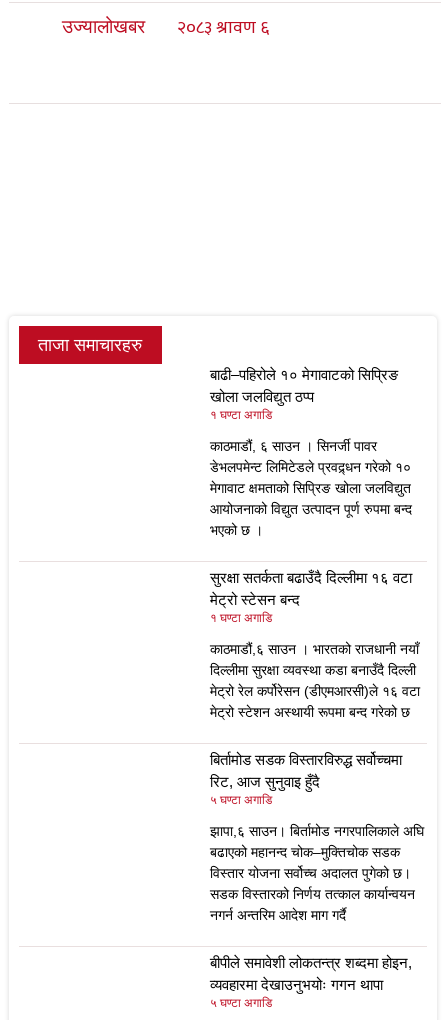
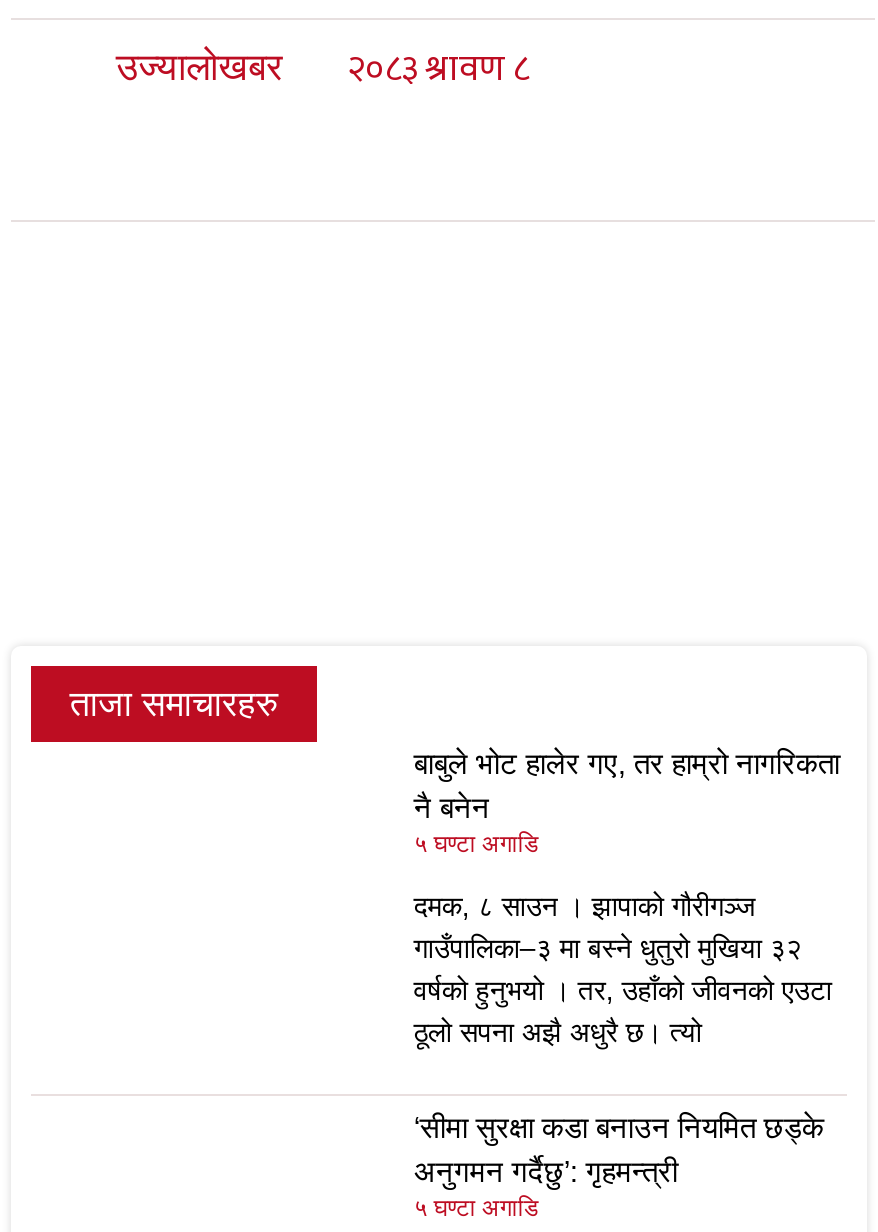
[210,366,420,790] बाढी–पहिरोले १० मेगावाटको सिप्रिङ | खोला जलविद्युत ठप्प | १ घण्टा अगाडि | काठमाडौं, ६ साउन । सिनर्जी पावर | डेभलपमेन्ट लिमिटेडले प्रवद्र्धन गरेको १० | मेगावाट क्षमताको सिप्रिङ खोला जलविद्युत | आयोजनाको विद्युत उत्पादन पूर्ण रुपमा बन्द | भएको छ । | सुरक्षा सतर्कता बढाउँदै दिल्लीमा १६ वटा | मेट्रो स्टेसन बन्द | १ घण्टा अगाडि | काठमाडौं,६ साउन । भारतको राजधानी नयाँ | दिल्लीमा सुरक्षा व्यवस्था कडा बनाउँदै दिल्ली | मेट्रो रेल कर्पोरेसन (डीएमआरसी)ले १६ वटा | मेट्रो स्टेशन अस्थायी रूपमा बन्द गरेको छ | बिर्तामोड सडक विस्तारविरुद्ध सर्वोच्चमा | रिट, आज सुनुवाइ हुँदै -> [414,746,840,824] बाबुले भोट हालेर गए, तर हाम्रो नागरिकता | नै बनेन
[210,823,424,923] झापा,६ साउन। बिर्तामोड नगरपालिकाले अघि | बढाएको महानन्द चोक–मुक्तिचोक सडक | विस्तार योजना सर्वोच्च अदालत पुगेको छ। | सडक विस्तारको निर्णय तत्काल कार्यान्वयन | नगर्न अन्तरिम आदेश माग गर्दै -> [414,890,832,1048] दमक, ८ साउन । झापाको गौरीगञ्ज | गाउँपालिका–३ मा बस्ने धुतुरो मुखिया ३२ | वर्षको हुनुभयो । तर, उहाँको जीवनको एउटा | ठूलो सपना अझै अधुरै छ। त्यो
[210,954,412,993] बीपीले समावेशी लोकतन्त्र शब्दमा होइन, | व्यवहारमा देखाउनुभयोः गगन थापा -> [414,1110,824,1188] ‘सीमा सुरक्षा कडा बनाउन नियमित छड्के | अनुगमन गर्दैछु’: गृहमन्त्री

